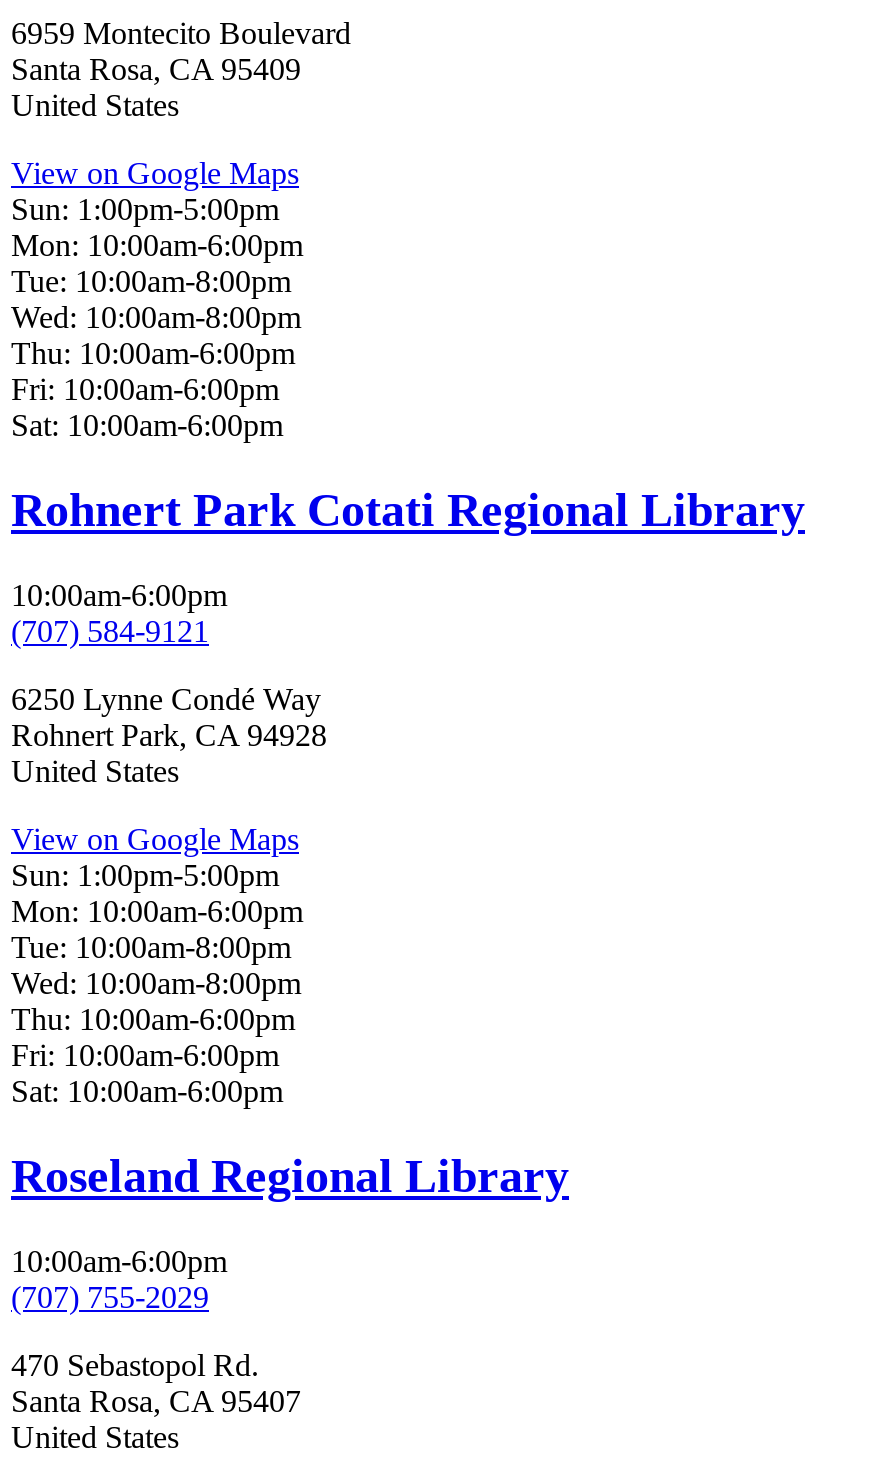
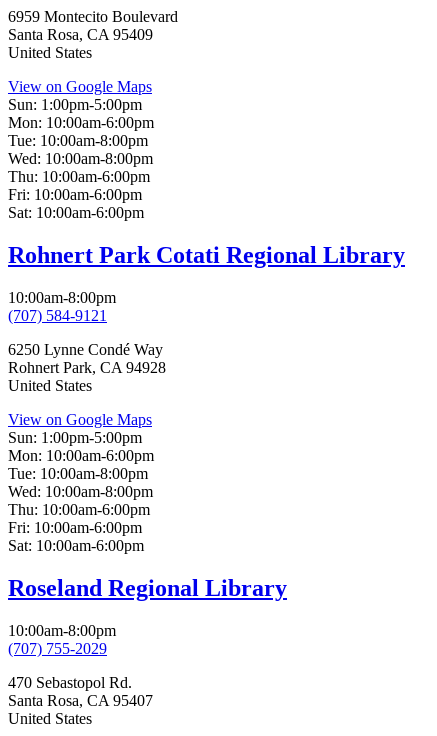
[11,578,227,612] 10:00am-6:00pm -> [8,289,116,306] 10:00am-8:00pm
[11,1244,227,1278] 10:00am-6:00pm -> [8,622,116,639] 10:00am-8:00pm

